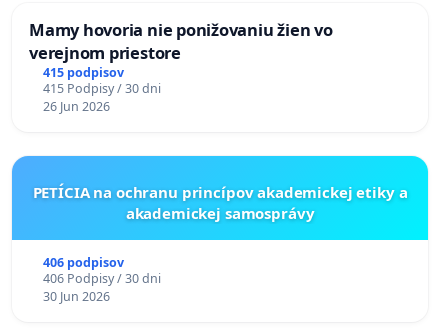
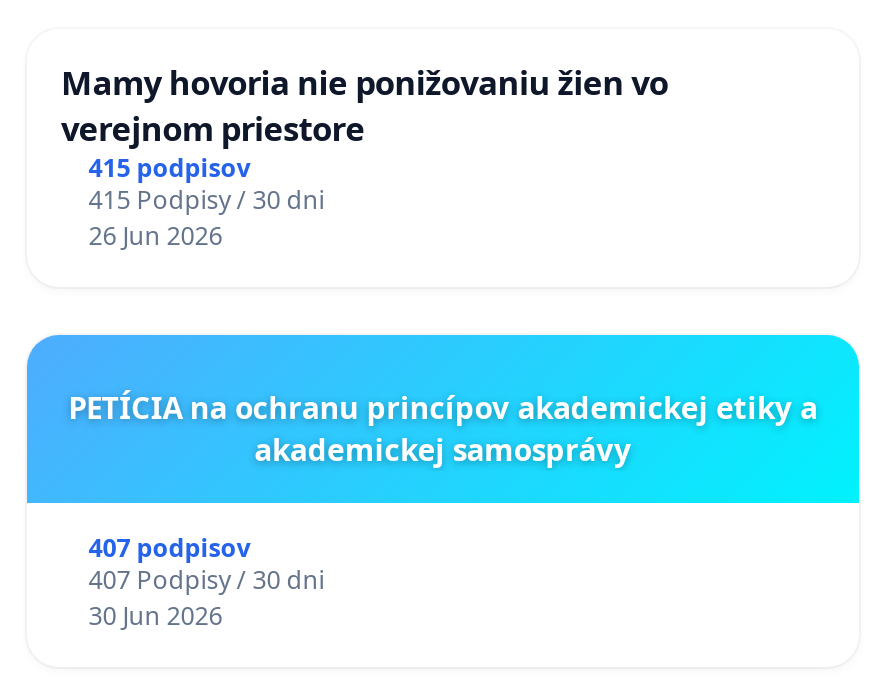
[43,254,124,271] 406 podpisov -> [89,532,251,566] 407 podpisov
[43,270,161,287] 406 Podpisy / 30 dni -> [89,564,325,598] 407 Podpisy / 30 dni

